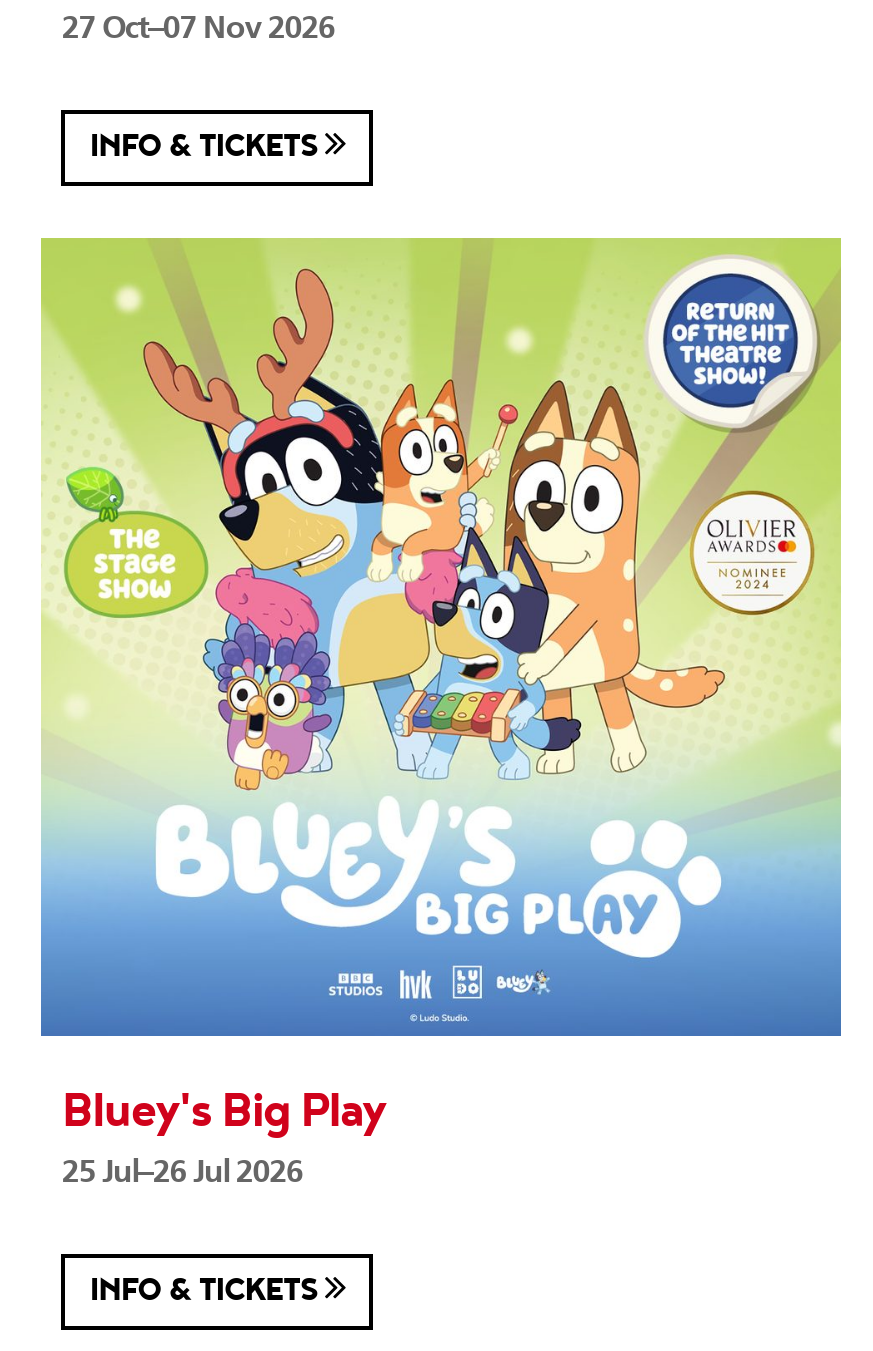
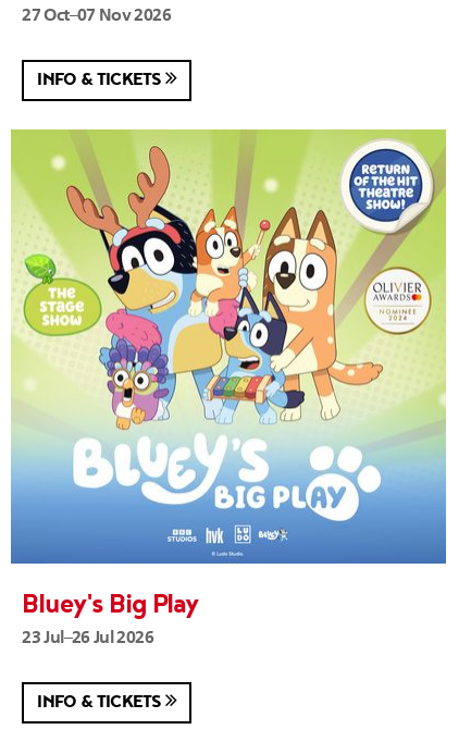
[62,1150,303,1190] 25 Jul–26 Jul 2026 -> [22,625,153,647] 23 Jul–26 Jul 2026

